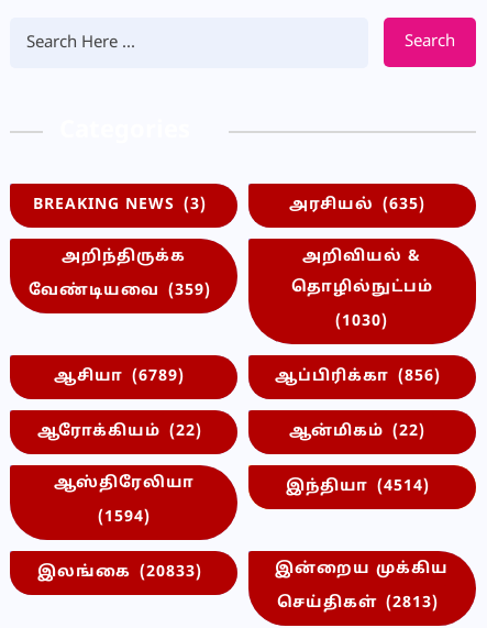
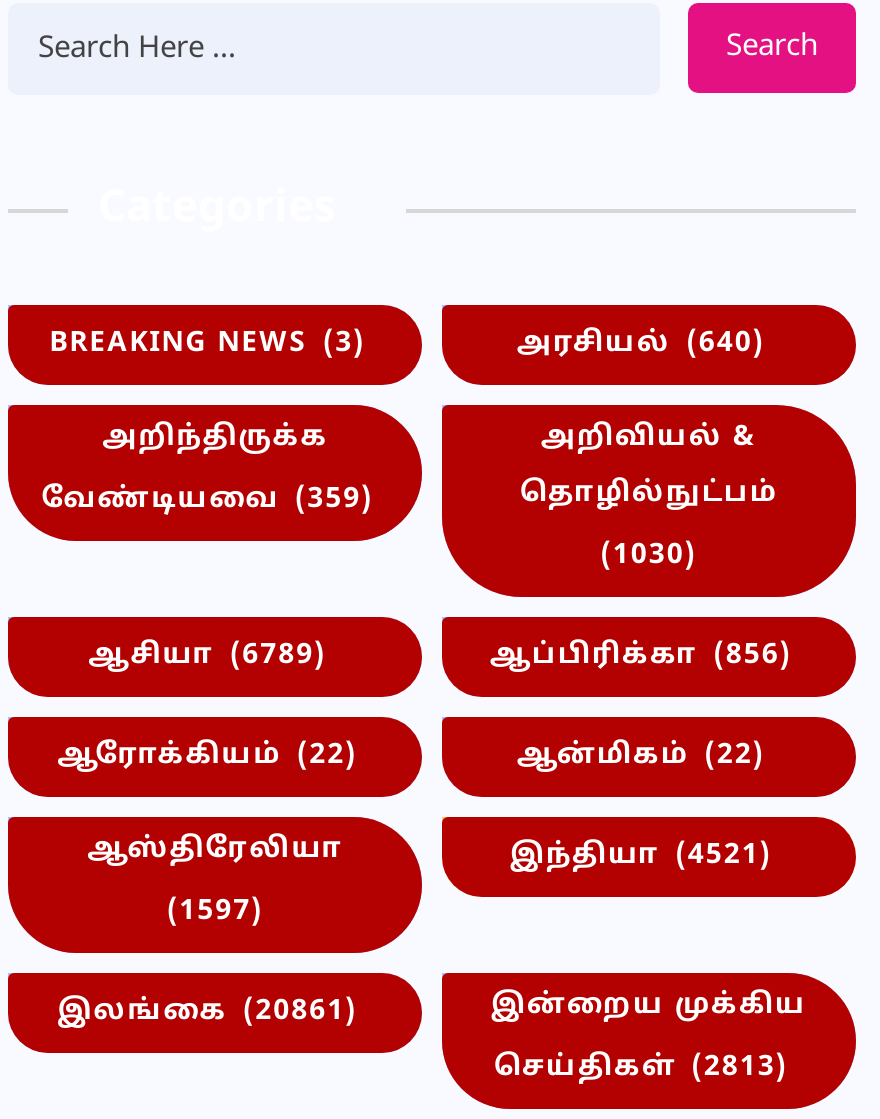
[290,196,426,214] அரசியல் (635) -> [517,327,765,361] அரசியல் (640)
[286,477,430,496] இந்தியா (4514) -> [510,839,772,873] இந்தியா (4521)
[97,508,150,527] (1594) -> [167,895,263,929] (1597)
[37,563,202,582] இலங்கை (20833) -> [57,995,357,1029] இலங்கை (20861)

